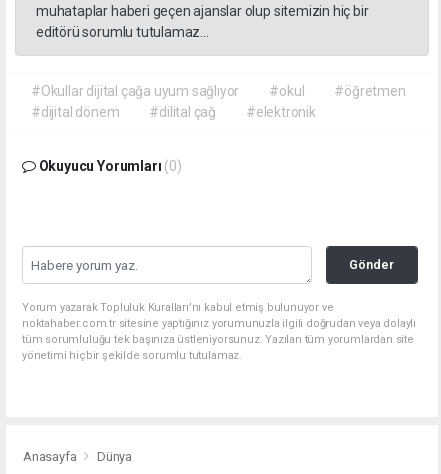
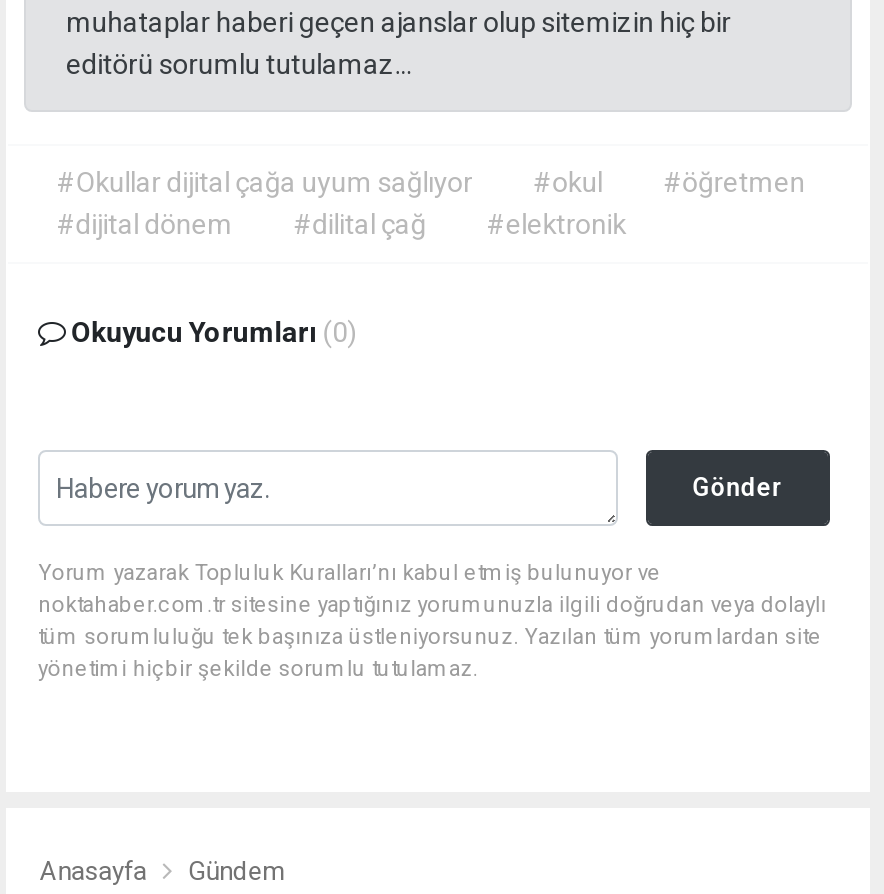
[97,449,132,464] Dünya -> [188,856,284,886] Gündem

